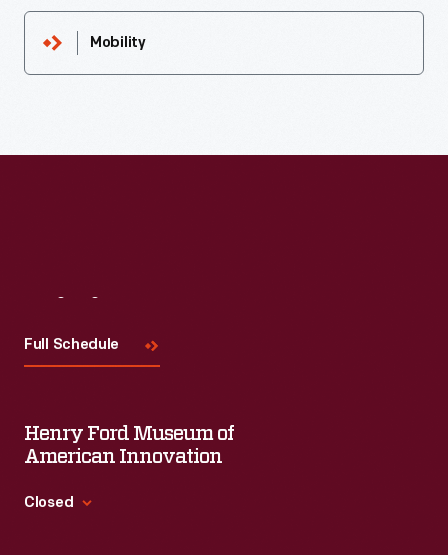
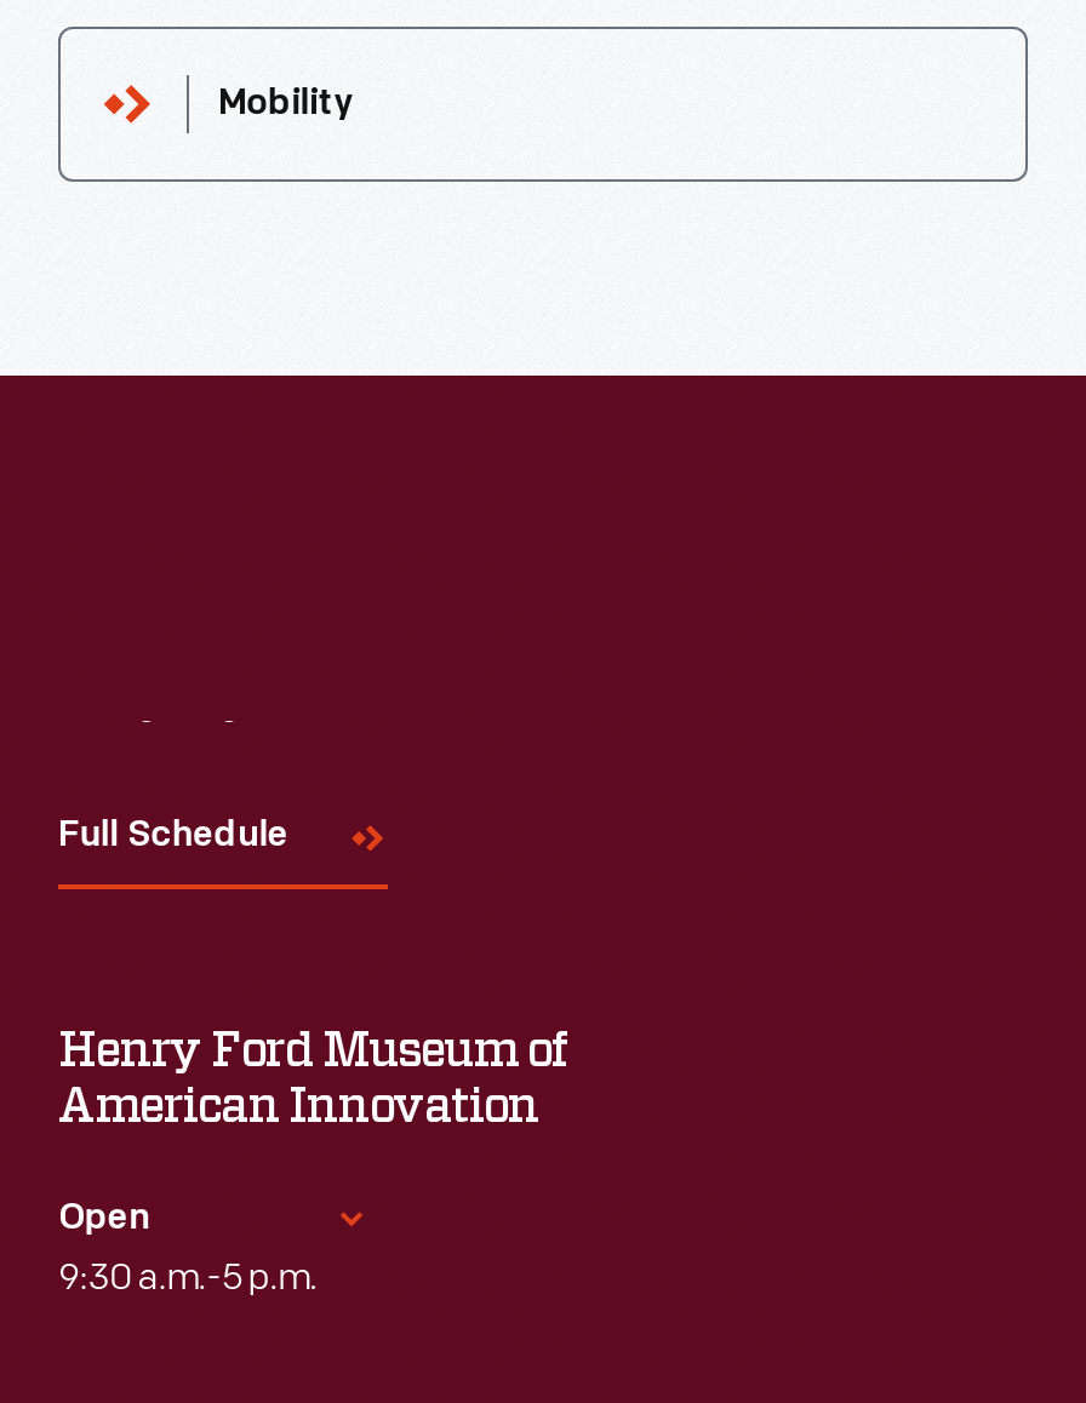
[24,496,73,511] Closed -> [58,1202,318,1301] Open | 9:30 a.m.-5 p.m.

